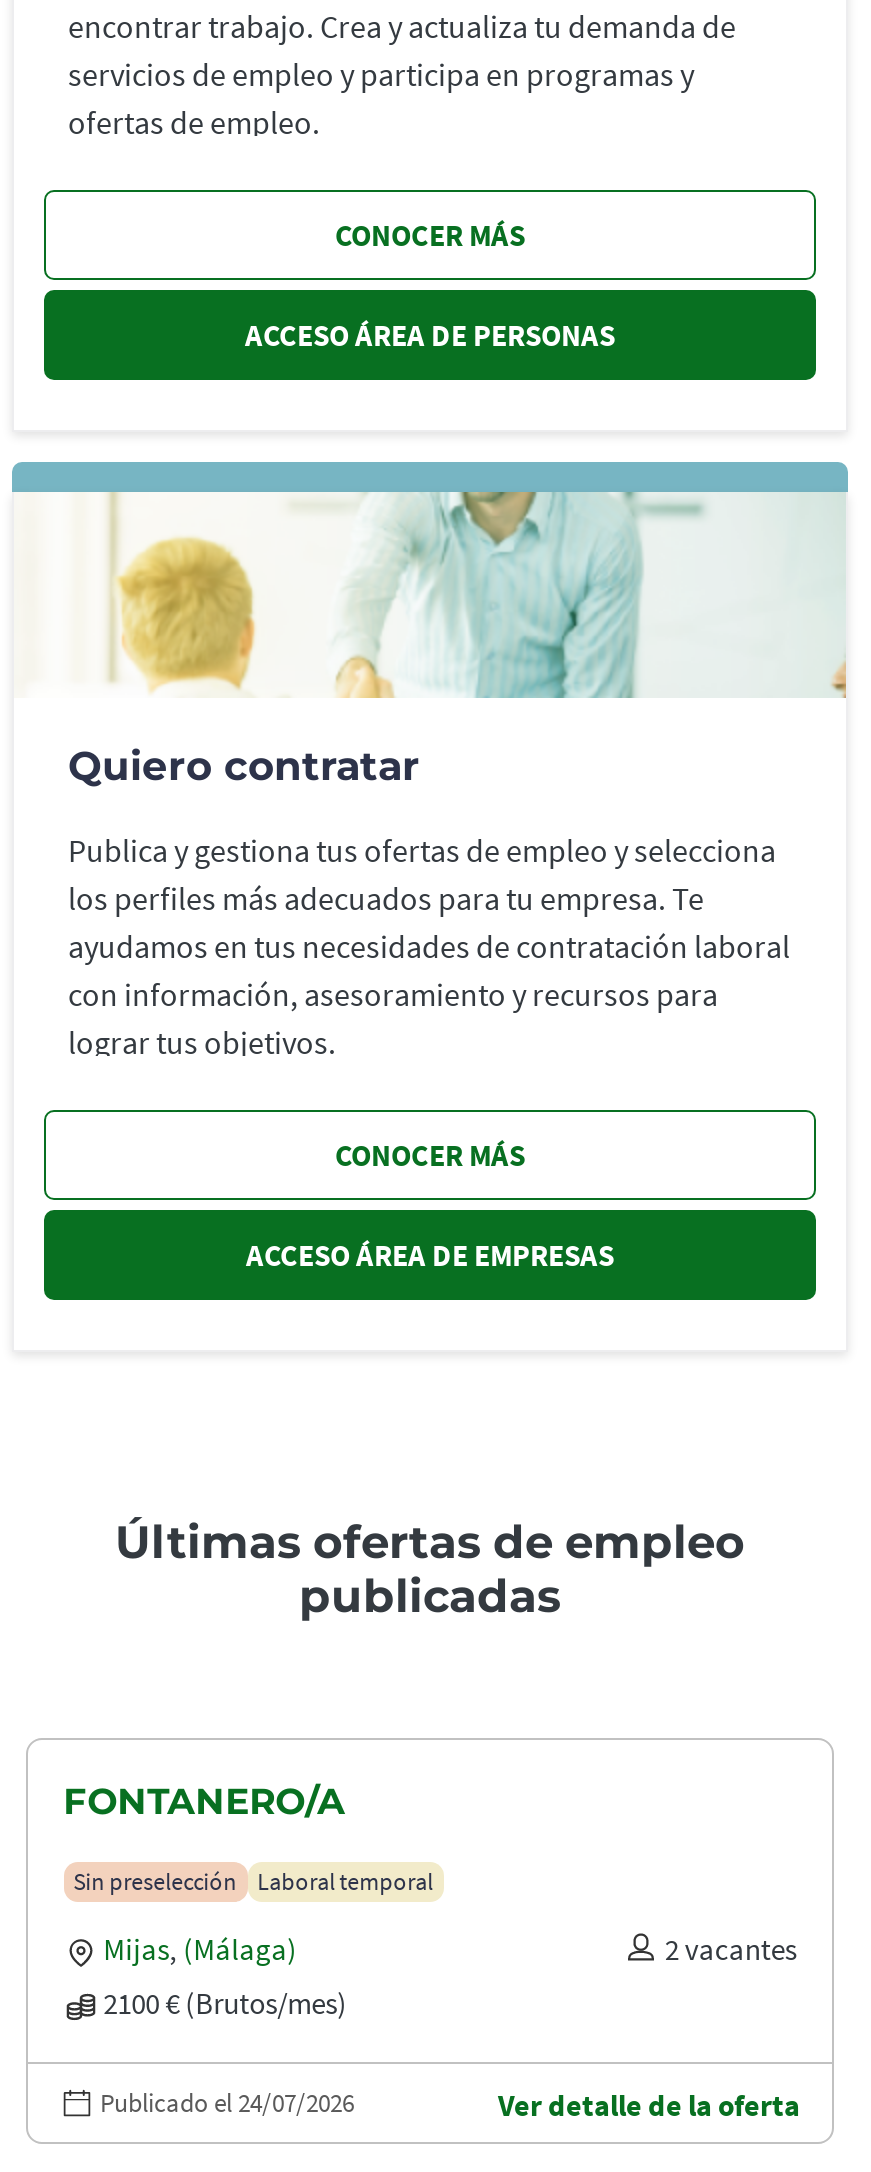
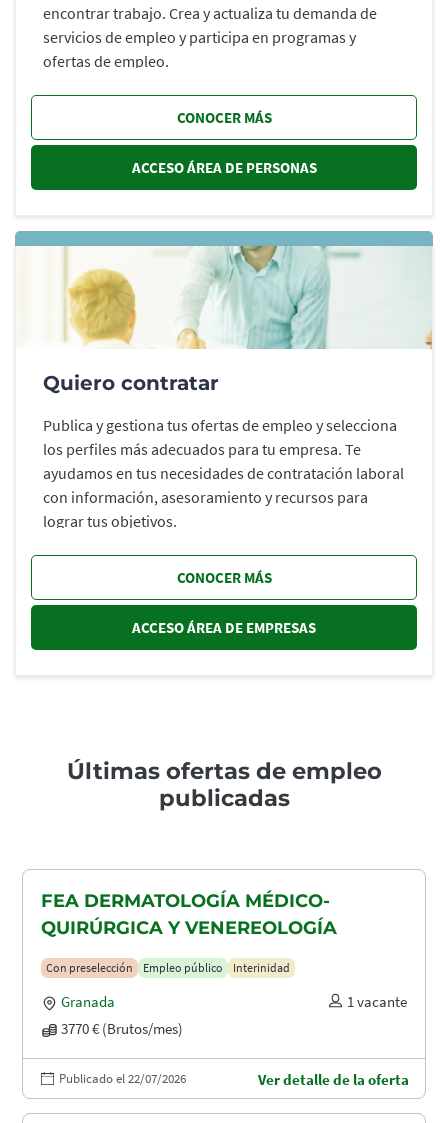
[63,1779,345,1823] FONTANERO/A -> [41,890,337,939] FEA DERMATOLOGÍA MÉDICO- | QUIRÚRGICA Y VENEREOLOGÍA
[73,1865,433,1895] Sin preselección | Laboral temporal -> [46,960,290,975] Con preselección | Empleo público | Interinidad
[103,1929,797,2021] Mijas, (Málaga) | 2 vacantes | 2100 € (Brutos/mes) -> [61,992,407,1038] Granada | 1 vacante | 3770 € (Brutos/mes)
[100,2085,354,2119] Publicado el 24/07/2026 -> [59,1070,186,1087] Publicado el 22/07/2026

